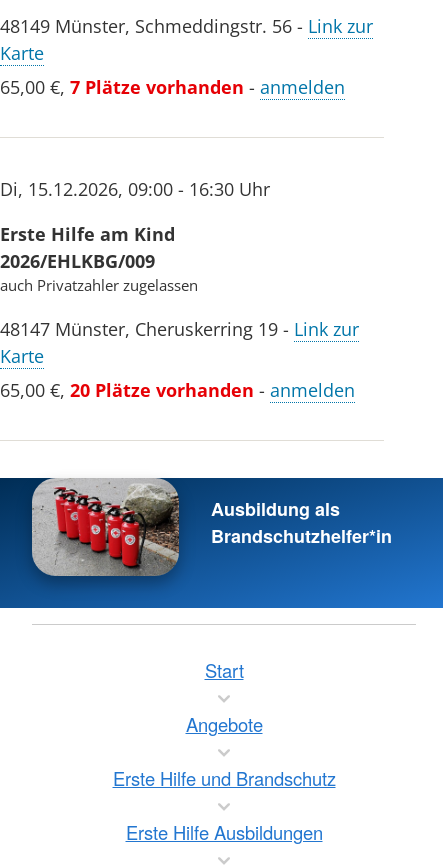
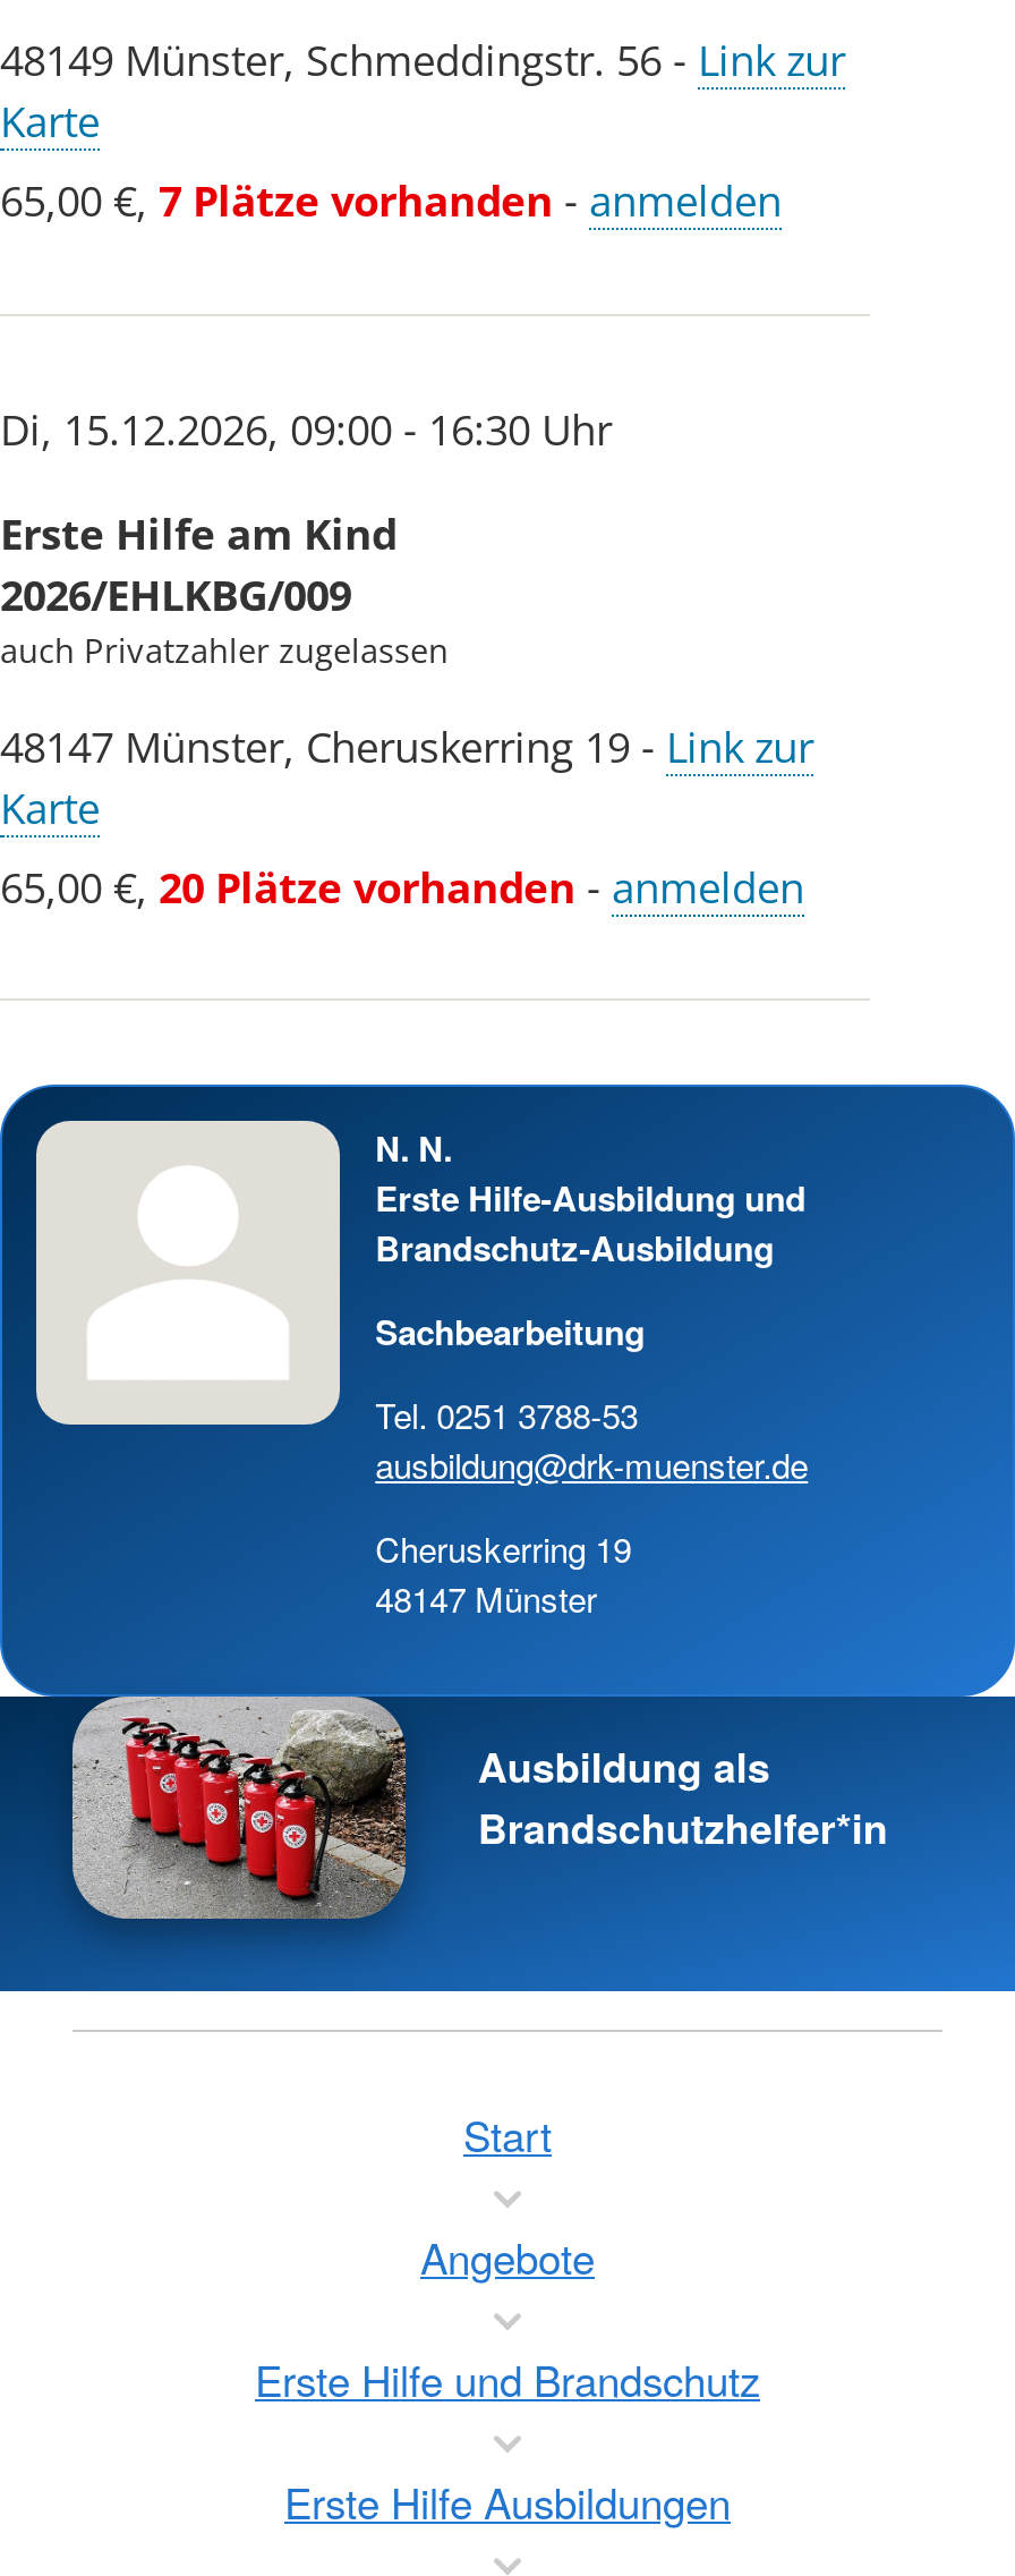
none -> [7,1081,1008,1698] [image] | N. N. | Erste Hilfe-Ausbildung und | Brandschutz-Ausbildung | Sachbearbeitung | Tel. 0251 3788-53 | ausbildung@drk-muenster.de | Cheruskerring 19 | 48147 Münster

